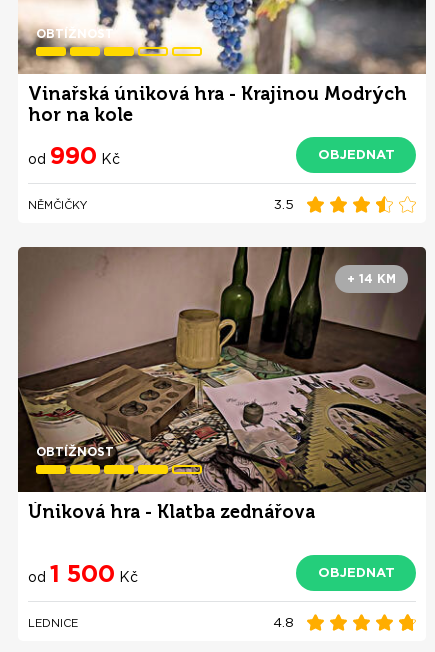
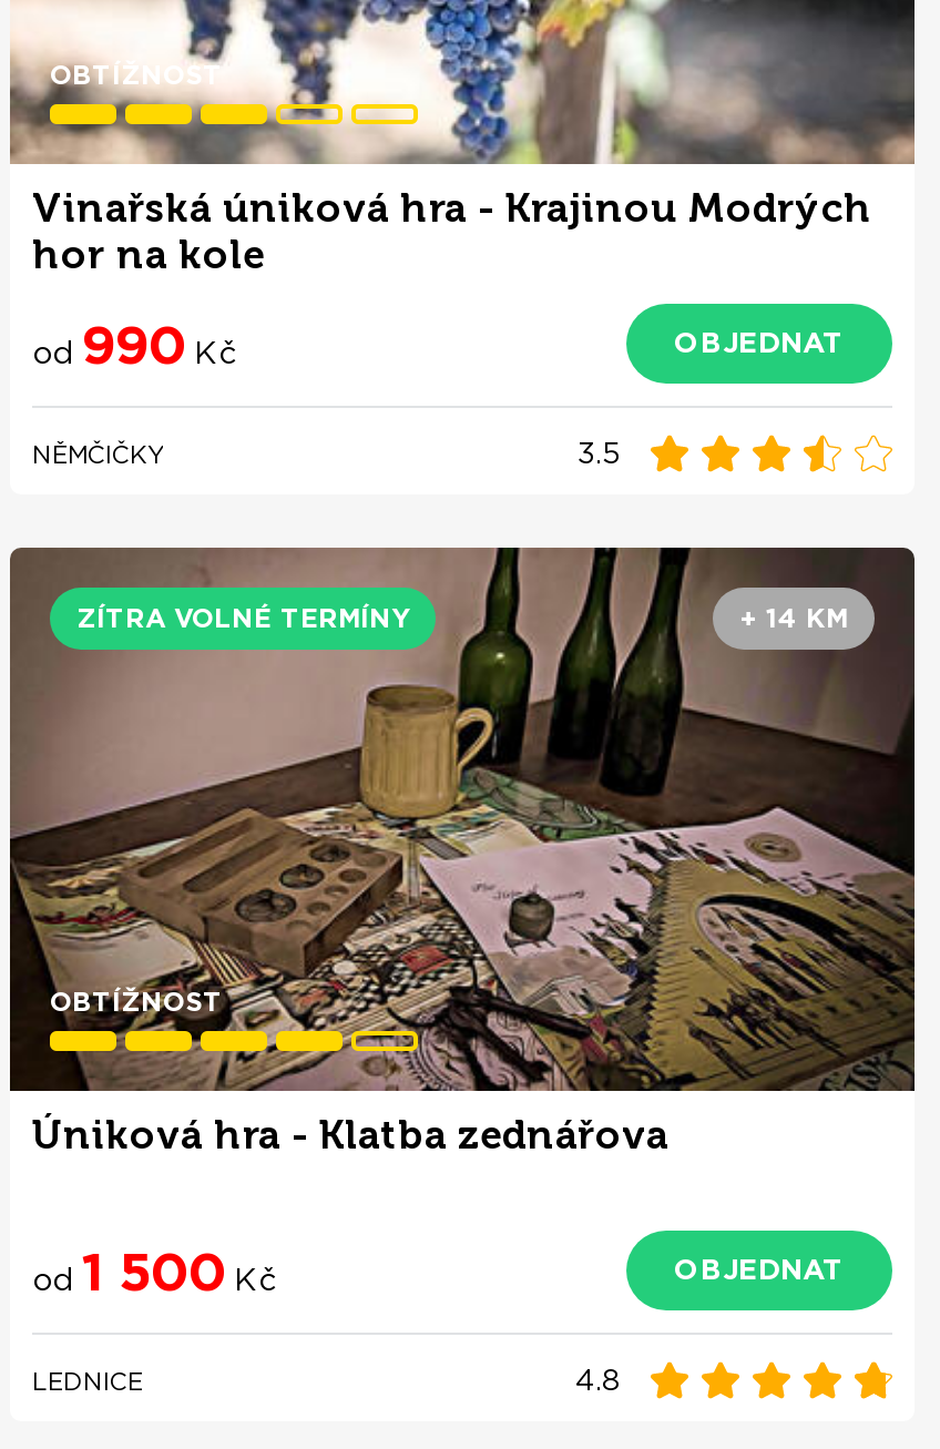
none -> [76,601,409,635] ZÍTRA VOLNÉ TERMÍNY

